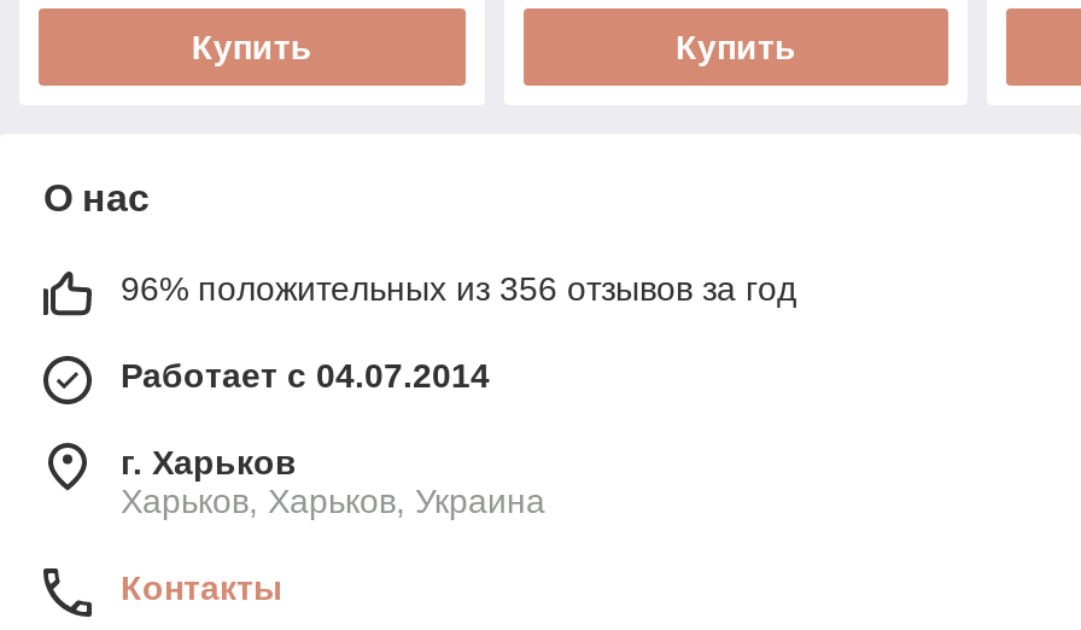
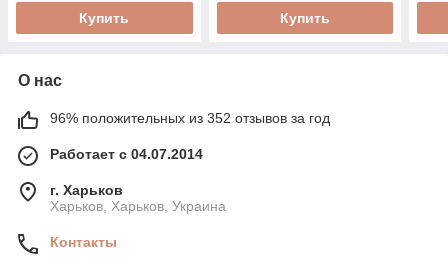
[121,269,796,307] 96% положительных из 356 отзывов за год -> [50,110,330,126] 96% положительных из 352 отзывов за год

